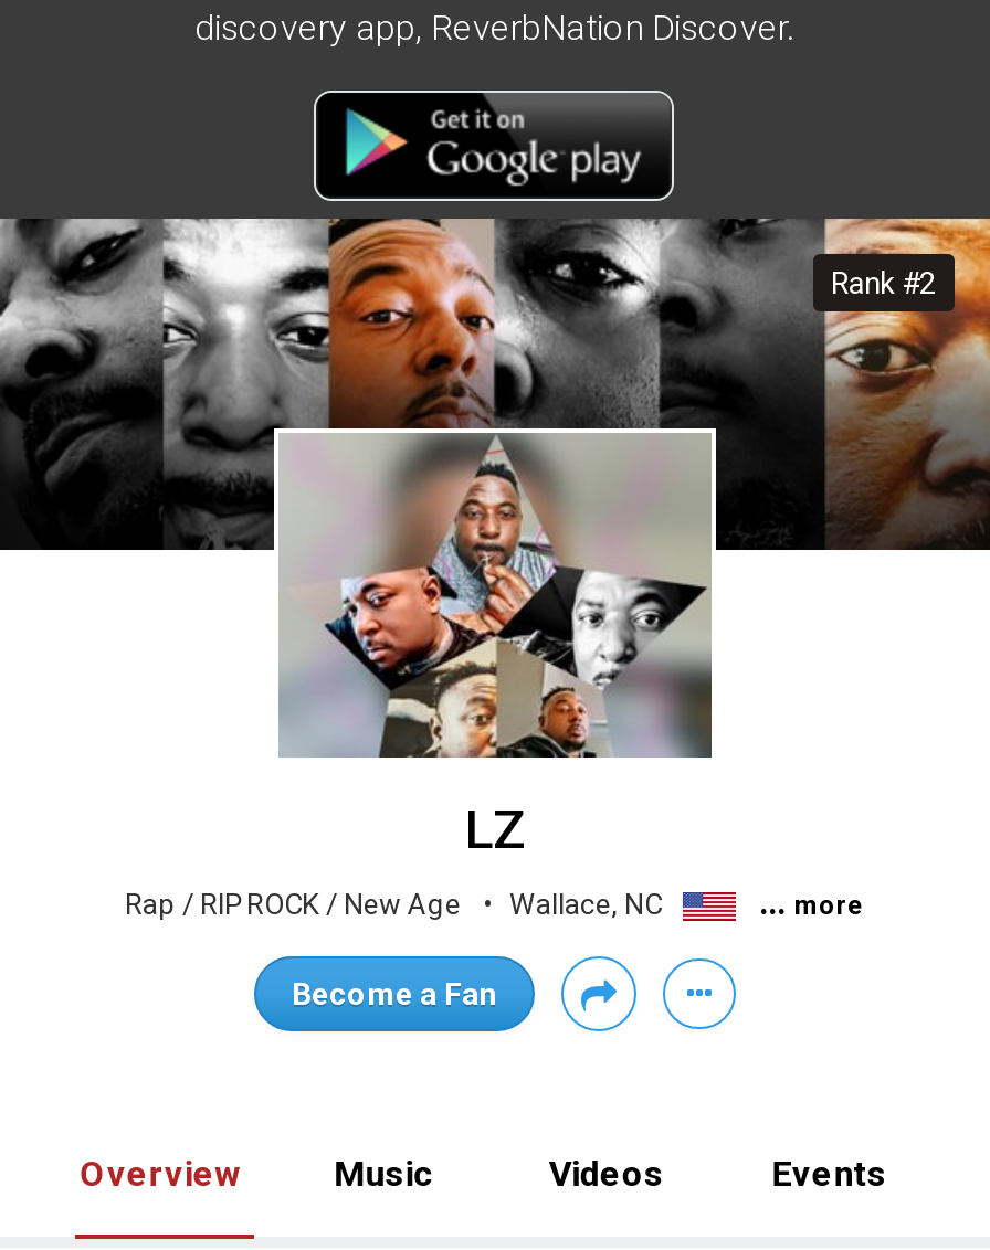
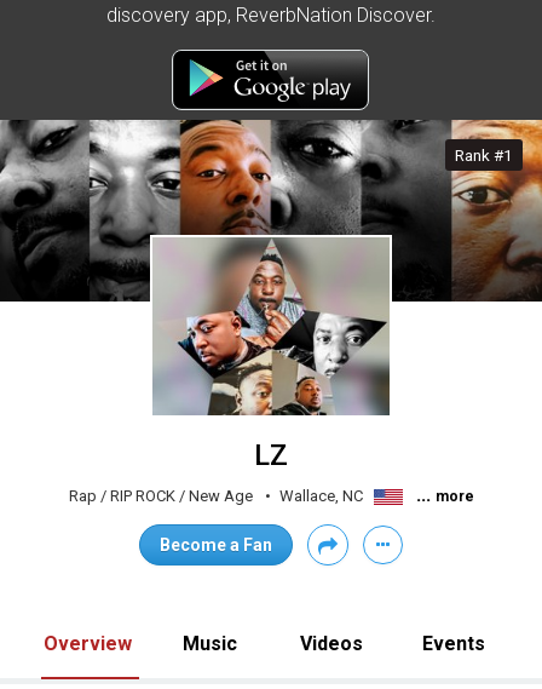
[831,265,937,300] Rank #2 -> [455,145,513,165] Rank #1

